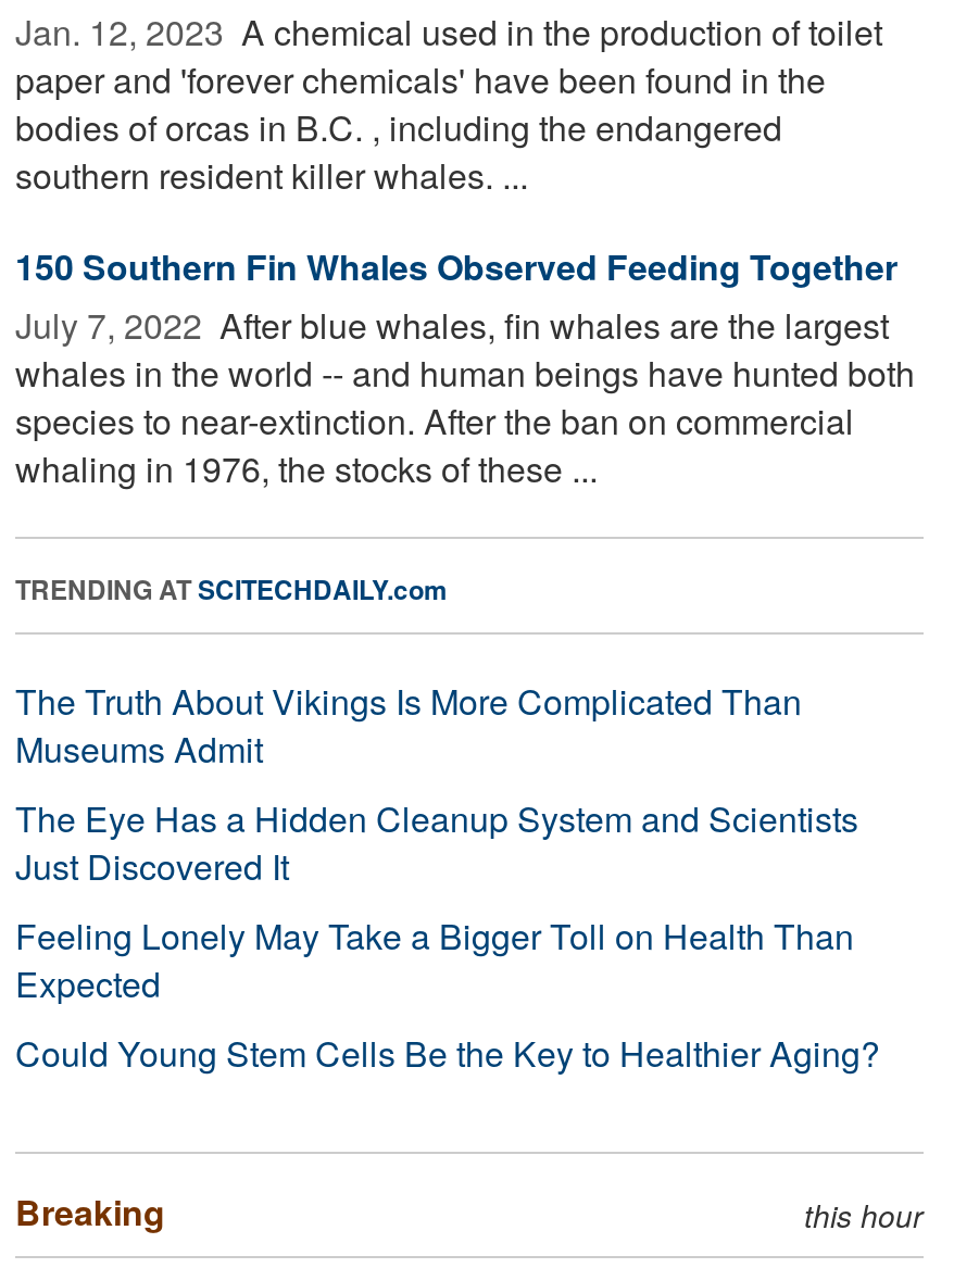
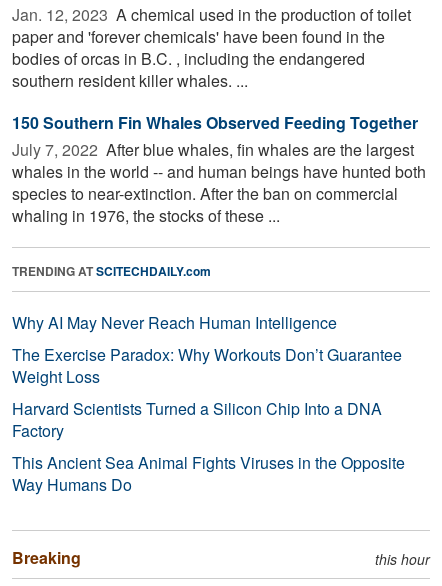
[15,675,880,1077] The Truth About Vikings Is More Complicated Than | Museums Admit | The Eye Has a Hidden Cleanup System and Scientists | Just Discovered It | Feeling Lonely May Take a Bigger Toll on Health Than | Expected | Could Young Stem Cells Be the Key to Healthier Aging? -> [12,311,405,496] Why AI May Never Reach Human Intelligence | The Exercise Paradox: Why Workouts Don’t Guarantee | Weight Loss | Harvard Scientists Turned a Silicon Chip Into a DNA | Factory | This Ancient Sea Animal Fights Viruses in the Opposite | Way Humans Do

